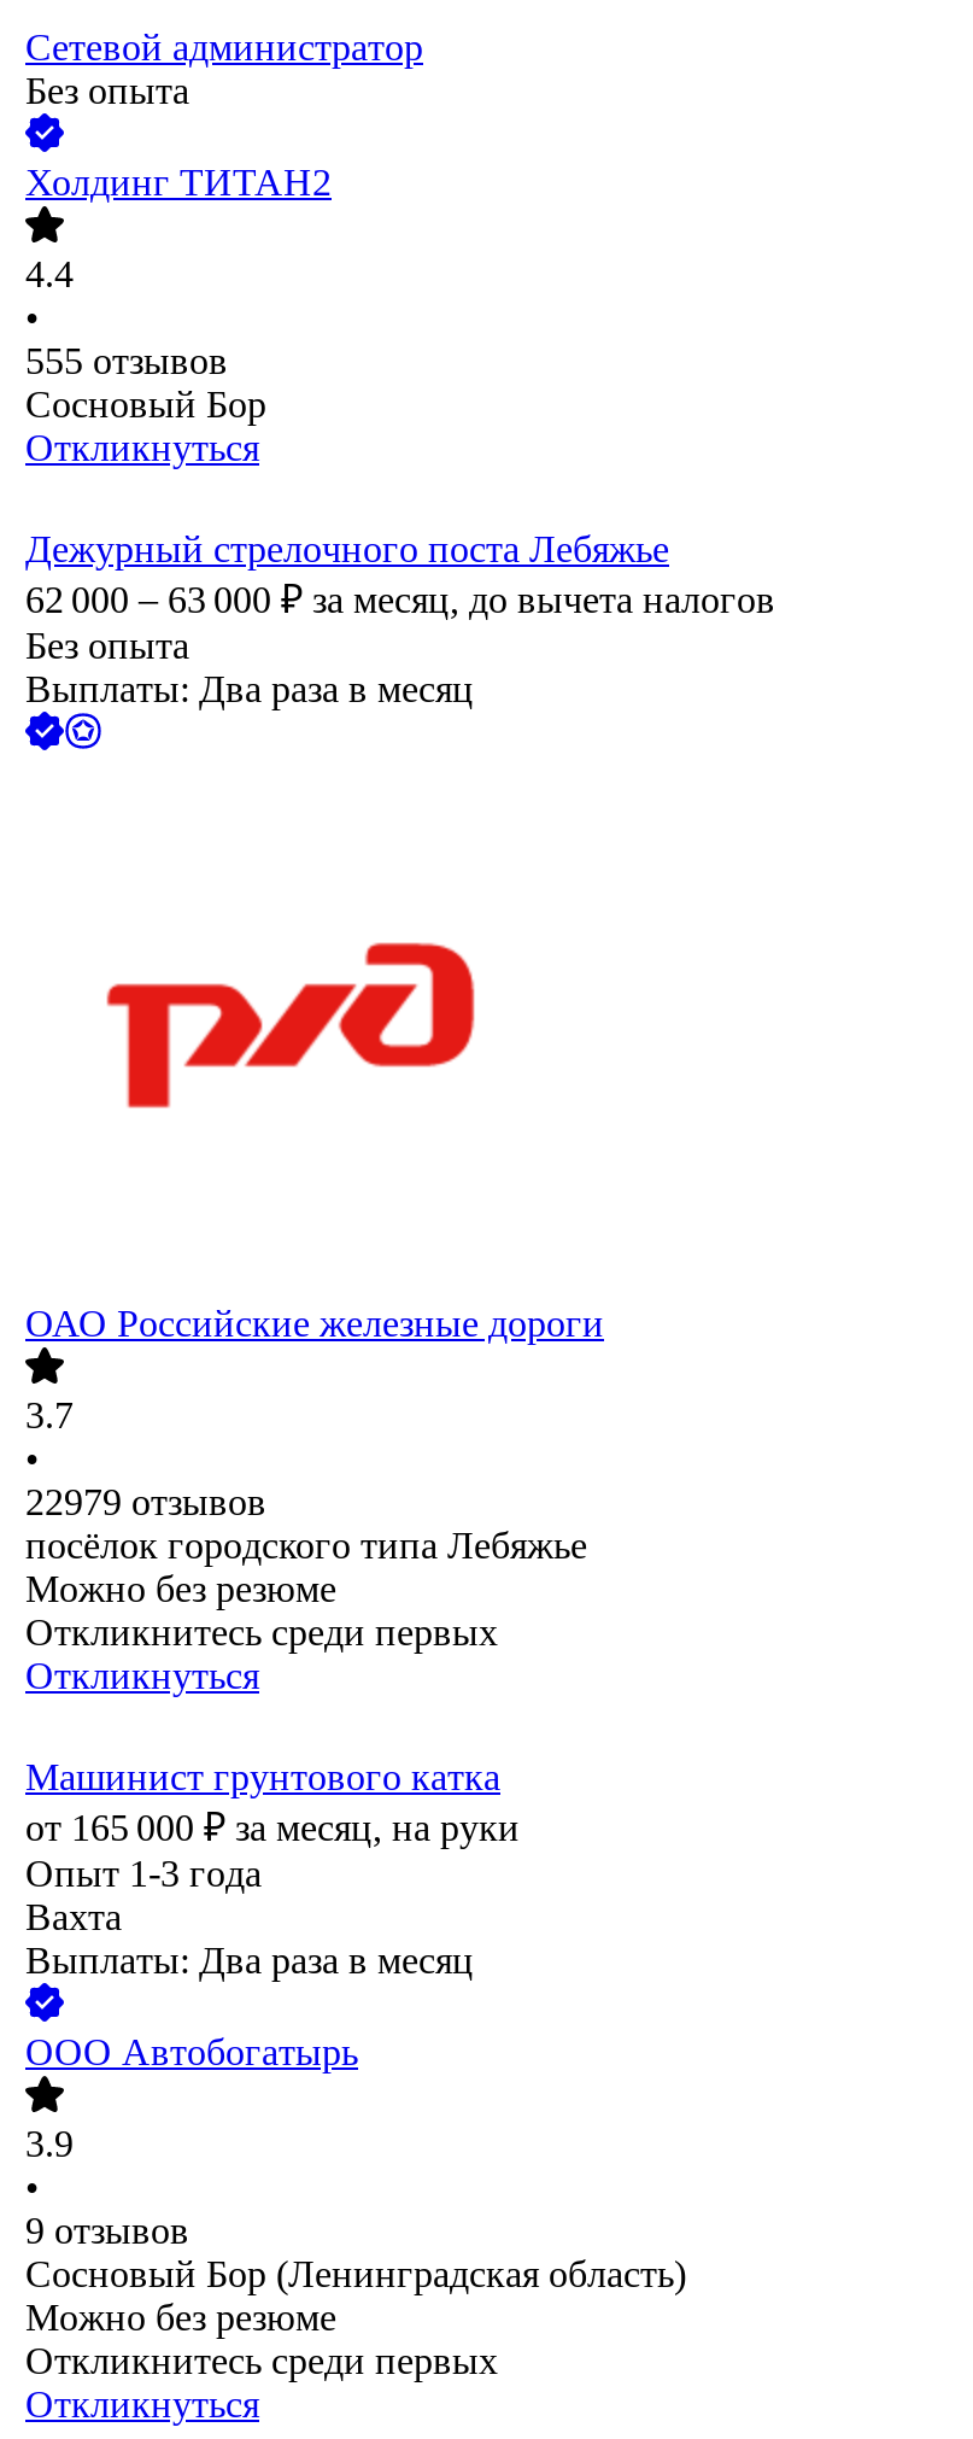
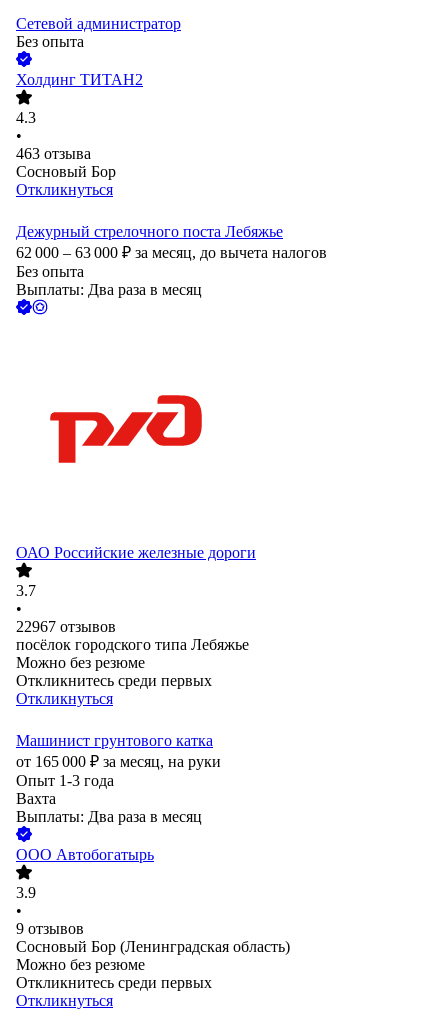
[25,254,74,295] 4.4 -> [16,109,36,126] 4.3
[25,341,228,382] 555 отзывов -> [16,145,91,162] 463 отзыва
[25,1482,266,1523] 22979 отзывов -> [16,618,116,635] 22967 отзывов

